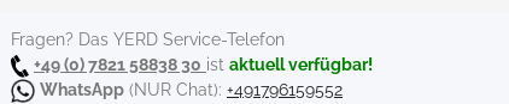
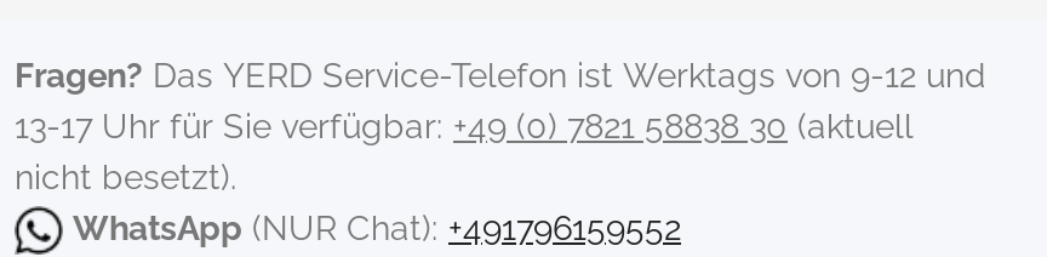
[11,30,373,74] Fragen? Das YERD Service-Telefon | +49 (0) 7821 58838 30 ist aktuell verfügbar! -> [15,56,986,196] Fragen? Das YERD Service-Telefon ist Werktags von 9-12 und | 13-17 Uhr für Sie verfügbar: +49 (0) 7821 58838 30 (aktuell | nicht besetzt).

